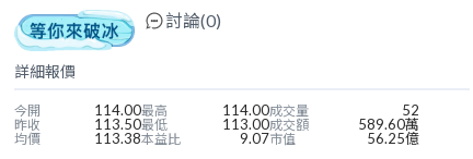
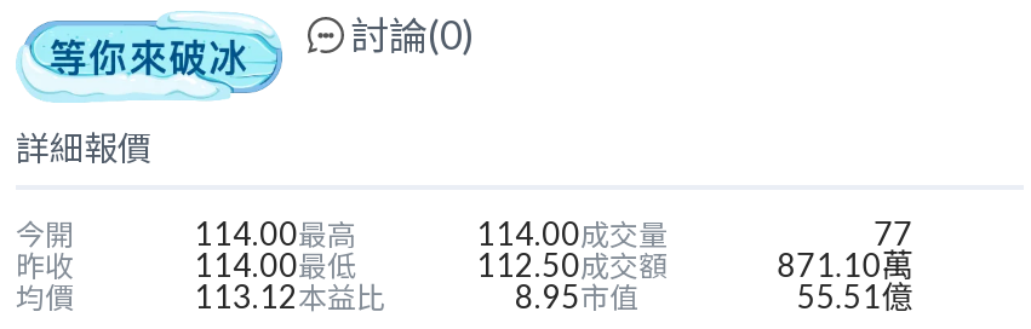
[402,101,420,119] 52 -> [874,214,913,253] 77
[95,115,168,133] 113.50最低 -> [194,246,356,284] 114.00最低
[222,115,309,133] 113.00成交額 -> [476,246,667,284] 112.50成交額
[358,115,420,133] 589.60萬 -> [777,246,913,284] 871.10萬
[95,130,181,147] 113.38本益比 -> [194,277,385,316] 113.12本益比
[240,130,296,147] 9.07市值 -> [515,277,638,316] 8.95市值
[367,130,420,147] 56.25億 -> [796,277,913,316] 55.51億

